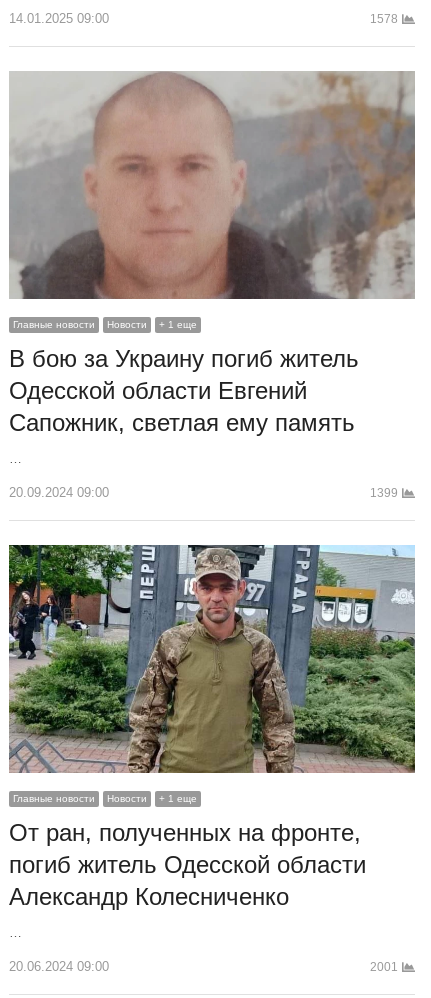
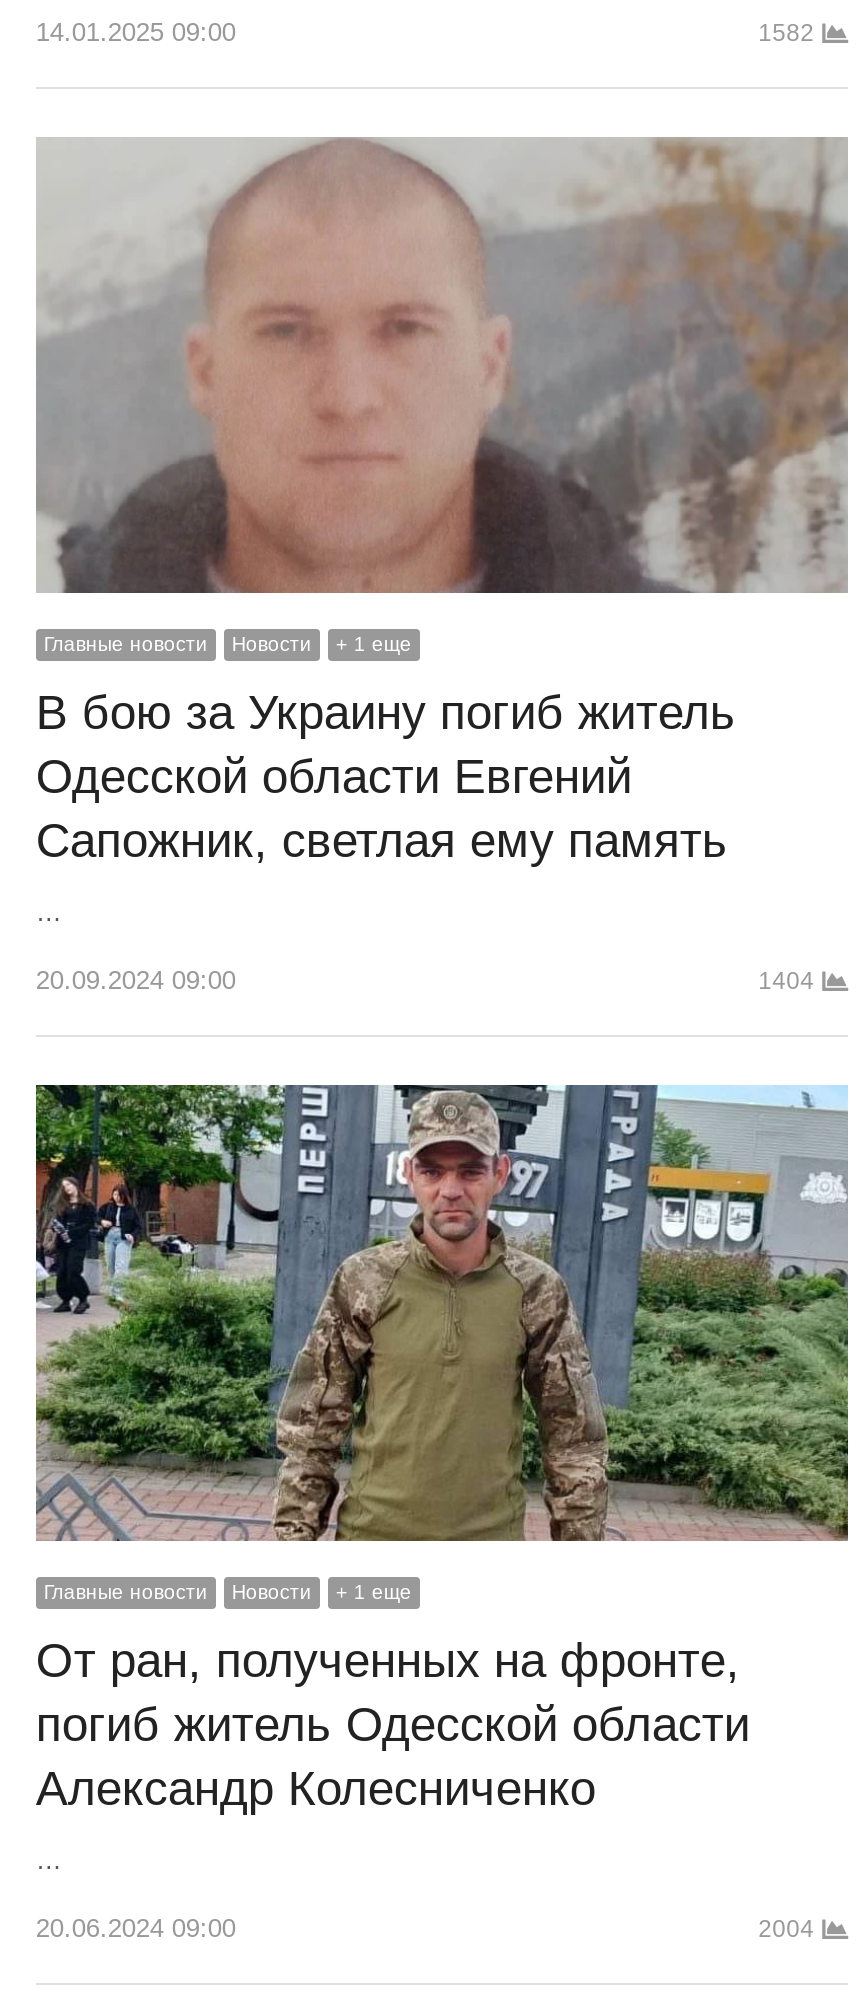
[370,12,398,26] 1578 -> [758,20,814,48] 1582
[370,486,398,500] 1399 -> [758,967,814,995] 1404
[370,960,398,974] 2001 -> [758,1915,814,1943] 2004

